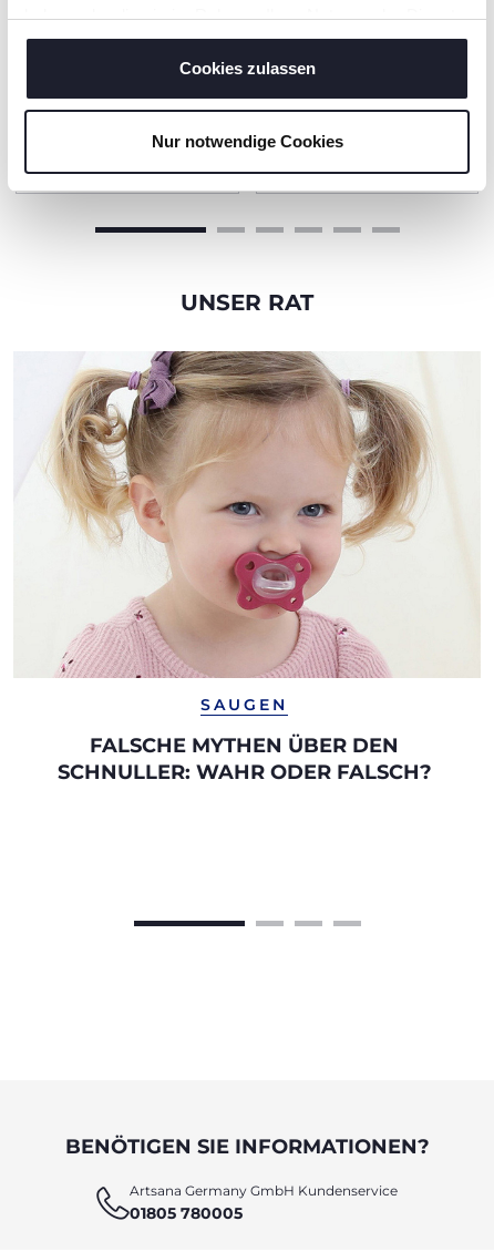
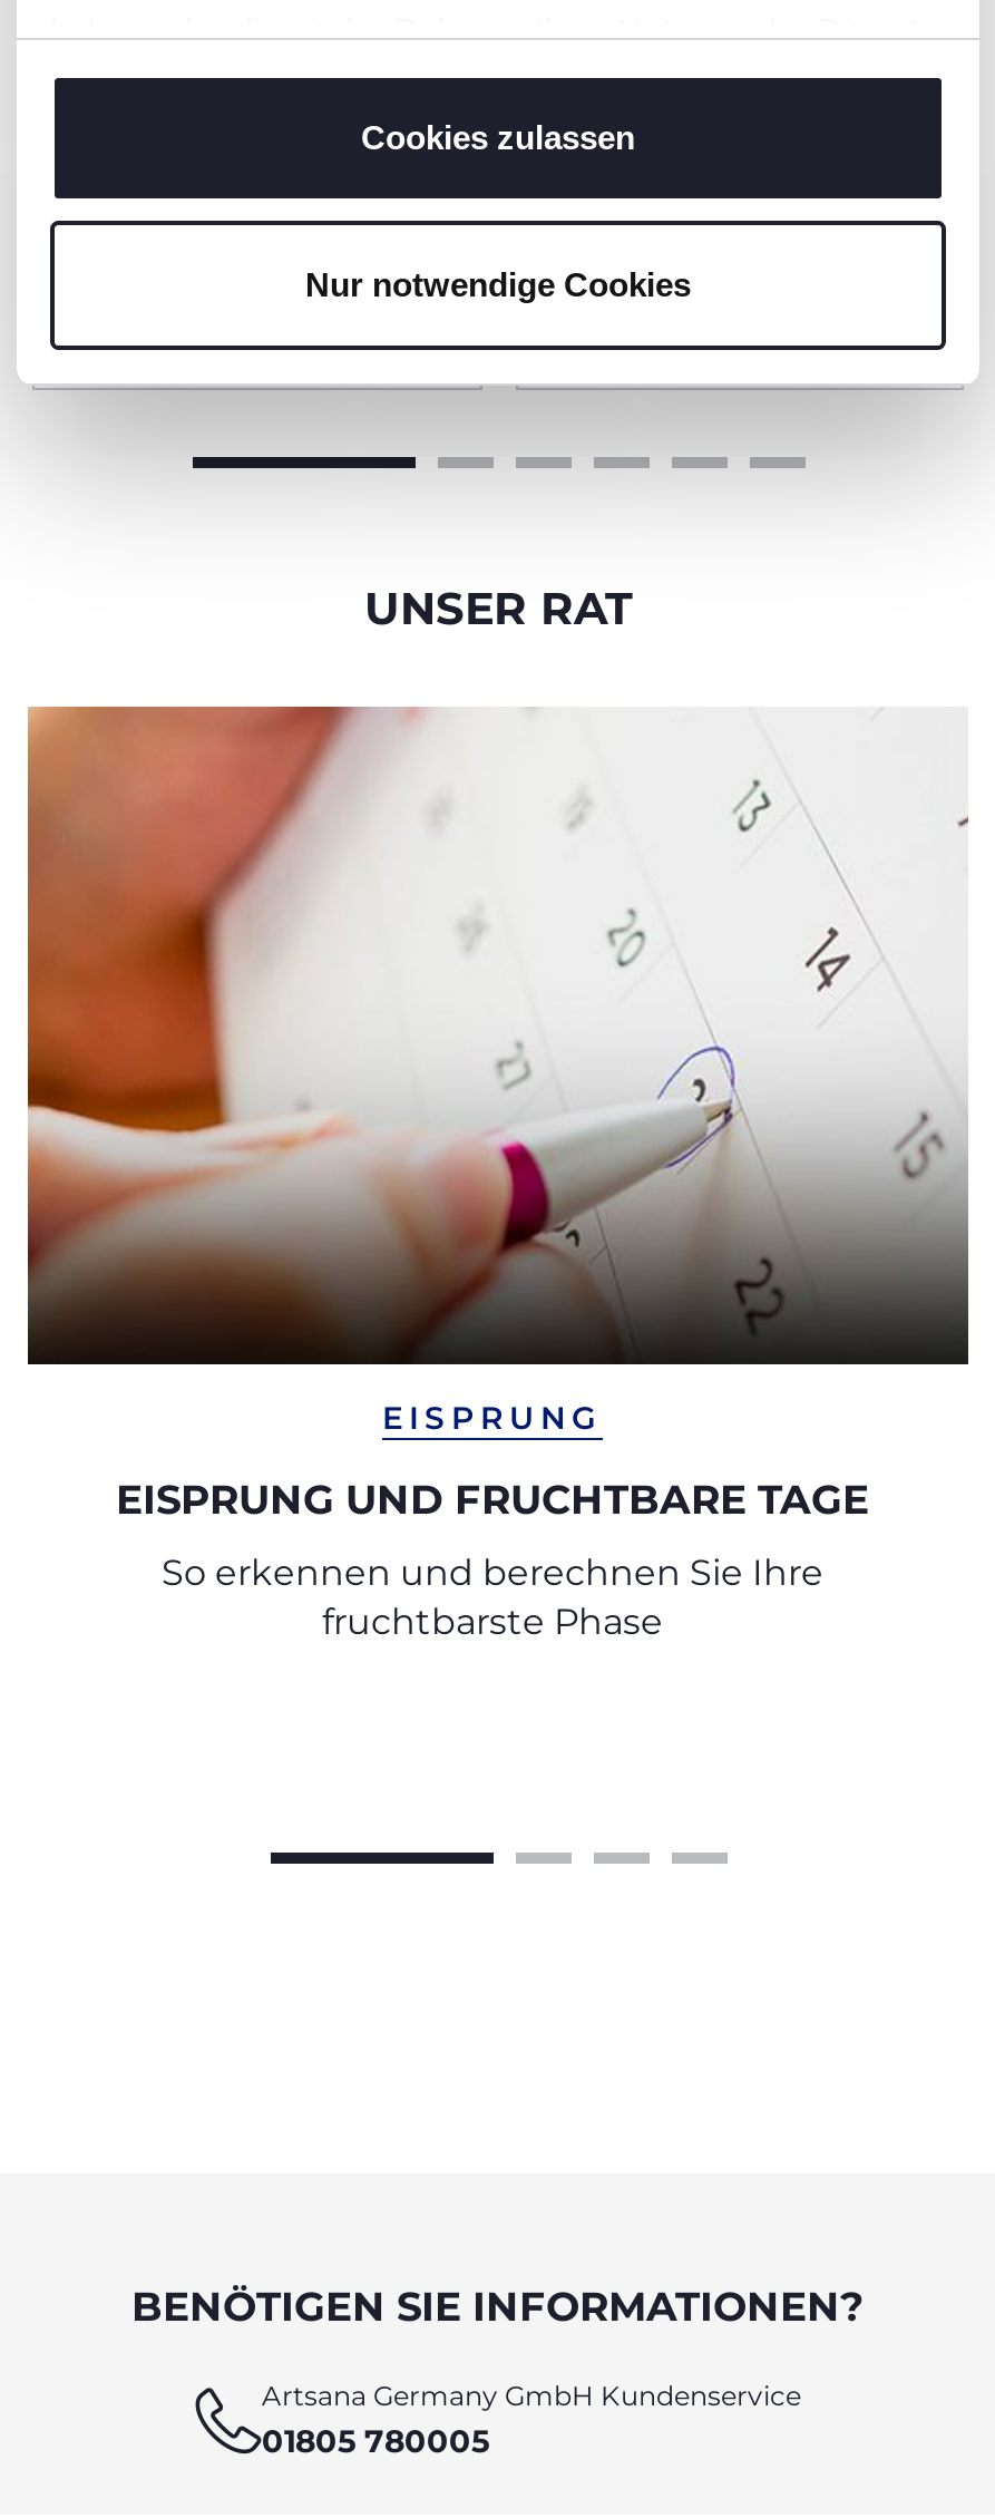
[13,350,481,784] [image] | SAUGEN | FALSCHE MYTHEN ÜBER DEN | SCHNULLER: WAHR ODER FALSCH? -> [26,704,970,1643] [image] | EISPRUNG | EISPRUNG UND FRUCHTBARE TAGE | So erkennen und berechnen Sie Ihre | fruchtbarste Phase

